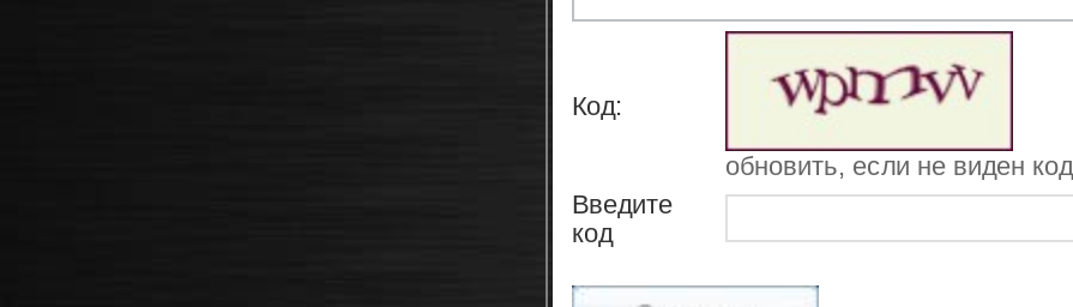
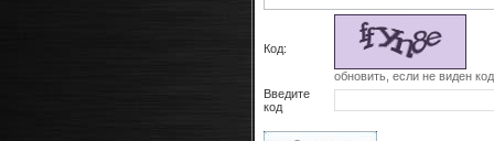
[733,38,1006,144] [image] -> [336,17,464,67] [image]

